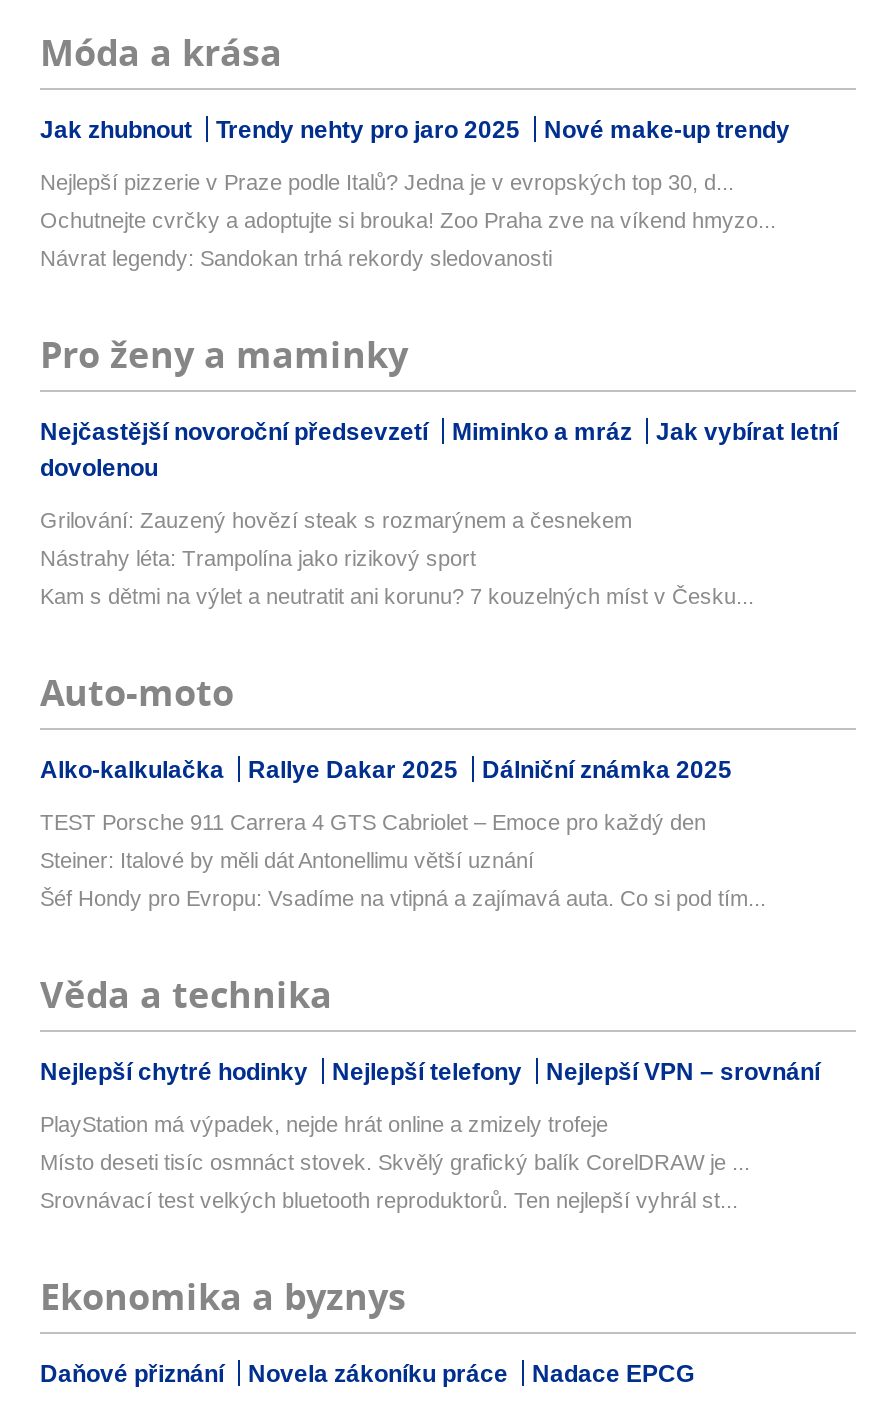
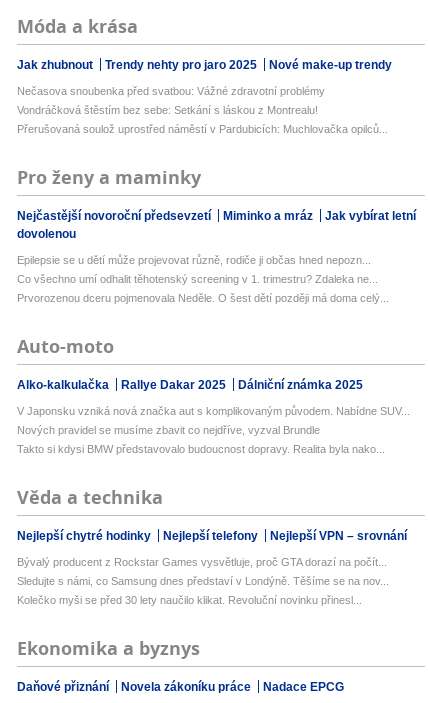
[40,169,734,193] Nejlepší pizzerie v Praze podle Italů? Jedna je v evropských top 30, d... -> [17,85,325,97] Nečasova snoubenka před svatbou: Vážné zdravotní problémy
[40,207,776,231] Ochutnejte cvrčky a adoptujte si brouka! Zoo Praha zve na víkend hmyzo... -> [17,104,318,116] Vondráčková štěstím bez sebe: Setkání s láskou z Montrealu!
[40,245,552,269] Návrat legendy: Sandokan trhá rekordy sledovanosti -> [17,123,388,135] Přerušovaná soulož uprostřed náměstí v Pardubicích: Muchlovačka opilců...
[40,507,632,531] Grilování: Zauzený hovězí steak s rozmarýnem a česnekem -> [17,254,371,266] Epilepsie se u dětí může projevovat různě, rodiče ji občas hned nepozn...
[40,545,476,569] Nástrahy léta: Trampolína jako rizikový sport -> [17,273,378,285] Co všechno umí odhalit těhotenský screening v 1. trimestru? Zdaleka ne...
[40,583,754,607] Kam s dětmi na výlet a neutratit ani korunu? 7 kouzelných míst v Česku... -> [17,292,389,304] Prvorozenou dceru pojmenovala Neděle. O šest dětí později má doma celý...
[40,809,706,833] TEST Porsche 911 Carrera 4 GTS Cabriolet – Emoce pro každý den -> [17,405,410,417] V Japonsku vzniká nová značka aut s komplikovaným původem. Nabídne SUV...
[40,847,534,871] Steiner: Italové by měli dát Antonellimu větší uznání -> [17,424,320,436] Nových pravidel se musíme zbavit co nejdříve, vyzval Brundle
[40,885,766,909] Šéf Hondy pro Evropu: Vsadíme na vtipná a zajímavá auta. Co si pod tím... -> [17,443,385,455] Takto si kdysi BMW představovalo budoucnost dopravy. Realita byla nako...
[40,1111,608,1135] PlayStation má výpadek, nejde hrát online a zmizely trofeje -> [17,556,387,568] Bývalý producent z Rockstar Games vysvětluje, proč GTA dorazí na počít...
[40,1149,750,1173] Místo deseti tisíc osmnáct stovek. Skvělý grafický balík CorelDRAW je ... -> [17,575,389,587] Sledujte s námi, co Samsung dnes představí v Londýně. Těšíme se na nov...
[40,1187,738,1211] Srovnávací test velkých bluetooth reproduktorů. Ten nejlepší vyhrál st... -> [17,594,362,606] Kolečko myši se před 30 lety naučilo klikat. Revoluční novinku přinesl...

